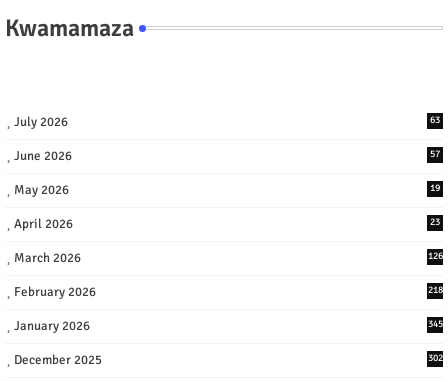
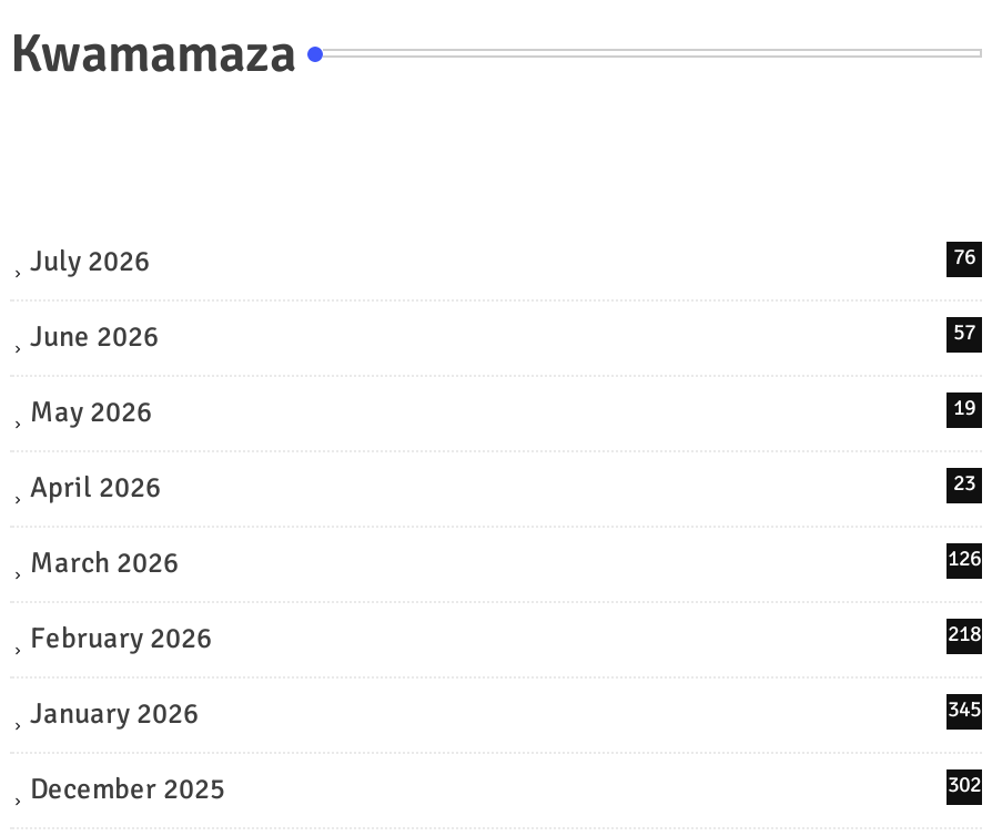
[430,114,440,126] 63 -> [953,243,975,270] 76

